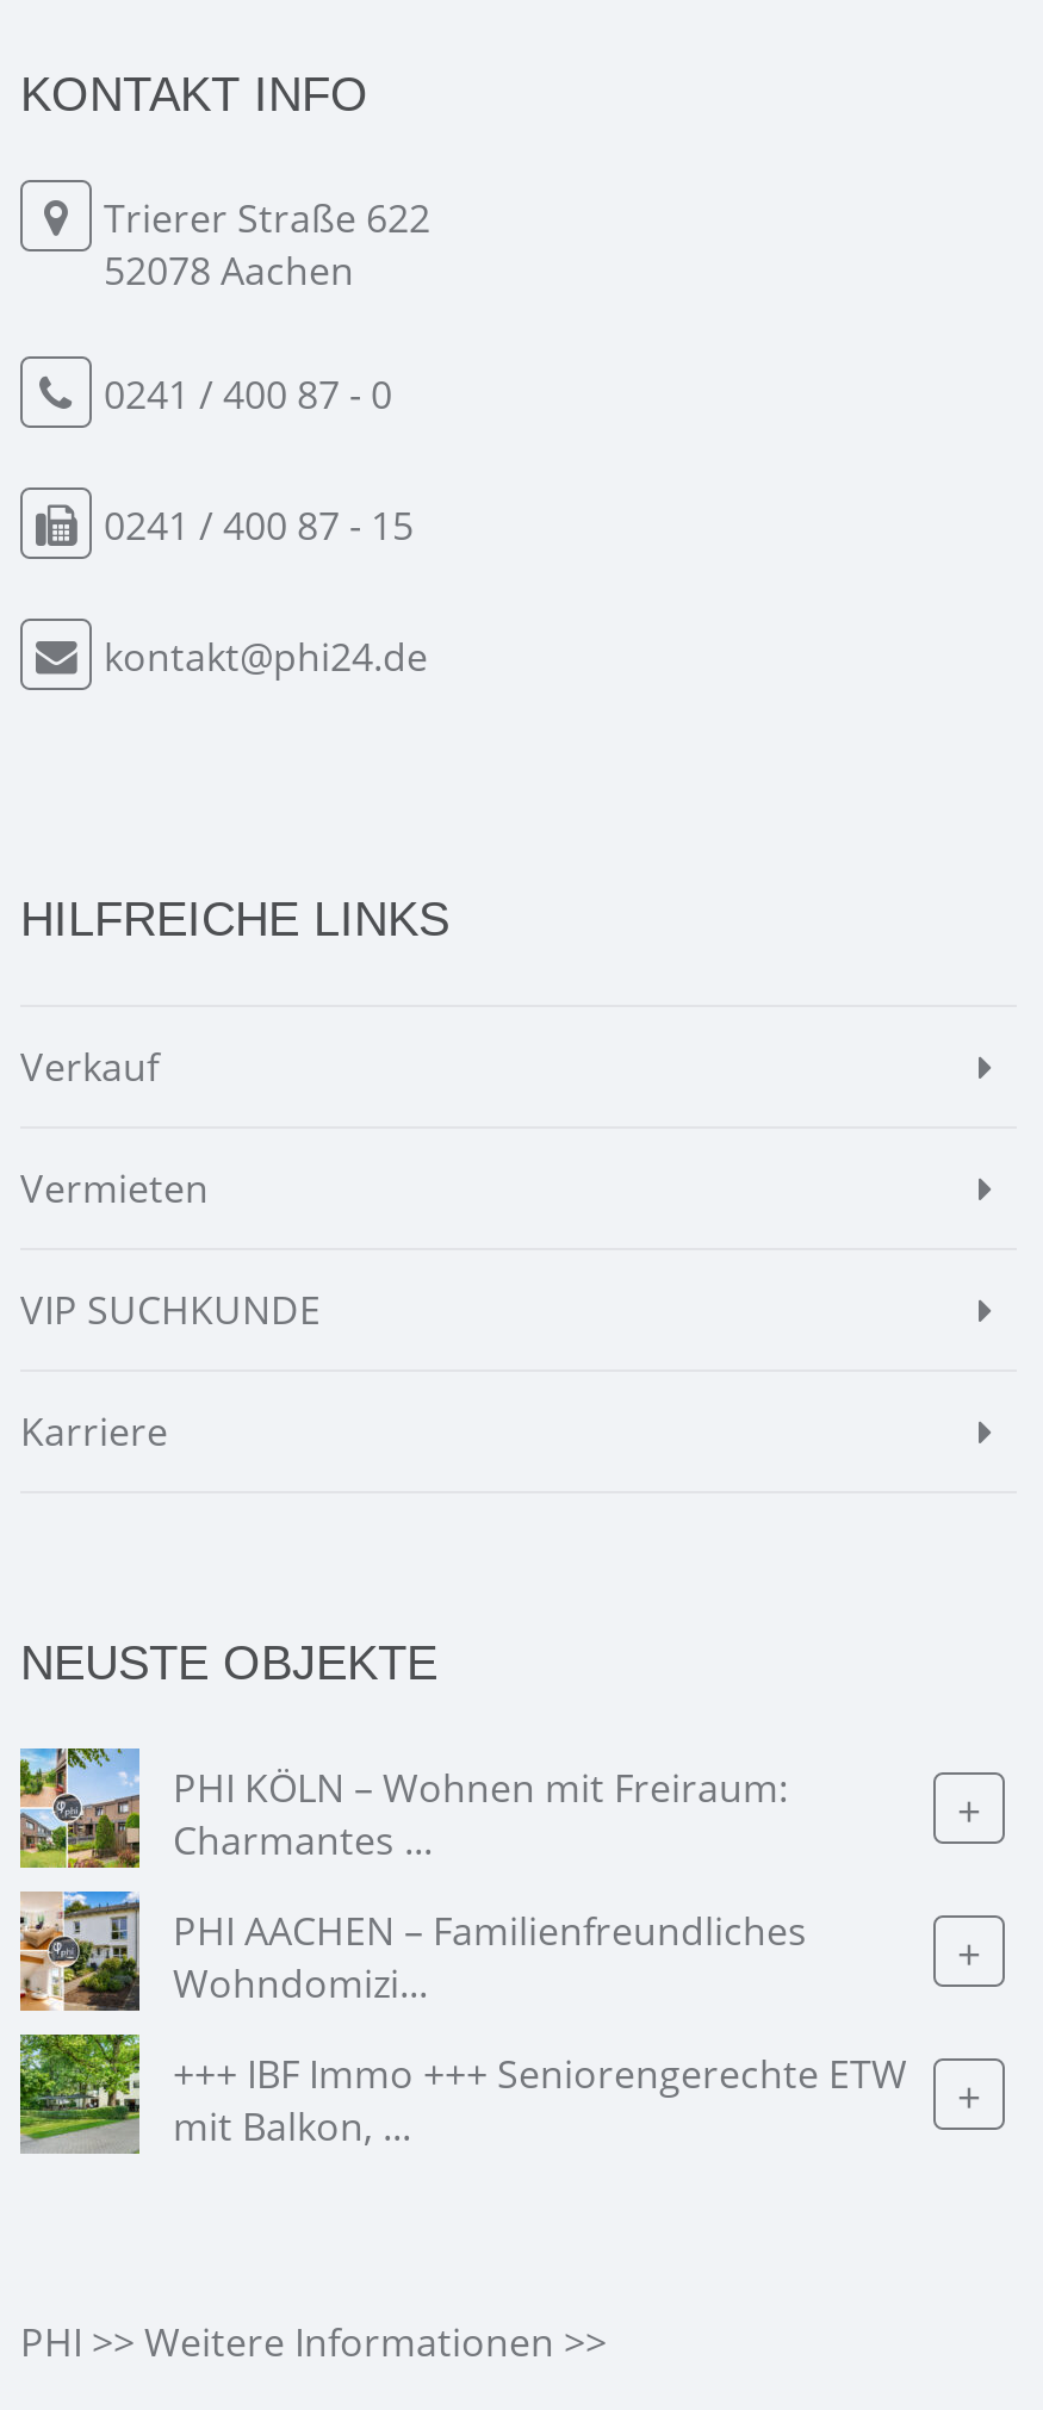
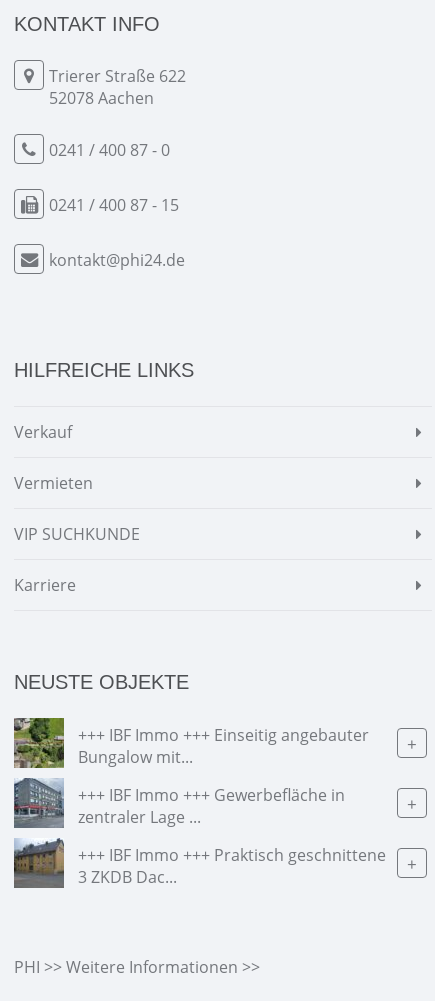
[18,1746,788,1870] [image] | PHI KÖLN – Wohnen mit Freiraum: | Charmantes ... -> [13,717,369,769] [image] | +++ IBF Immo +++ Einseitig angebauter | Bungalow mit...
[18,1889,807,2013] [image] | PHI AACHEN – Familienfreundliches | Wohndomizi... -> [13,777,345,829] [image] | +++ IBF Immo +++ Gewerbefläche in | zentraler Lage ...
[18,2032,907,2156] [image] | +++ IBF Immo +++ Seniorengerechte ETW | mit Balkon, ... -> [13,837,386,888] [image] | +++ IBF Immo +++ Praktisch geschnittene | 3 ZKDB Dac...

